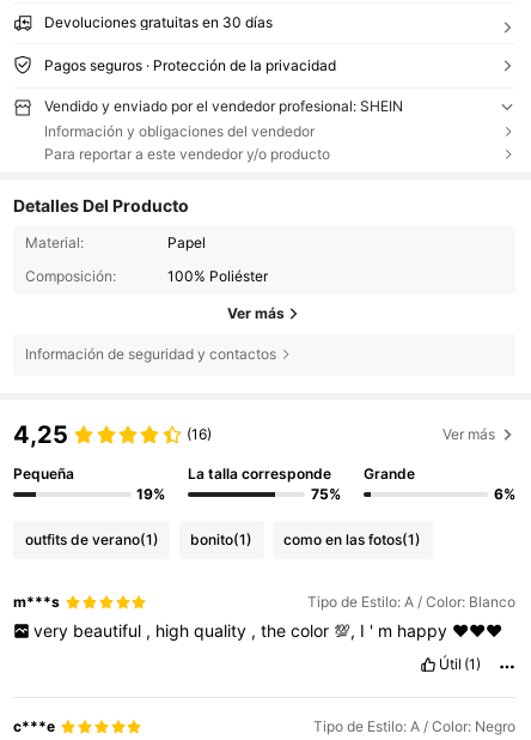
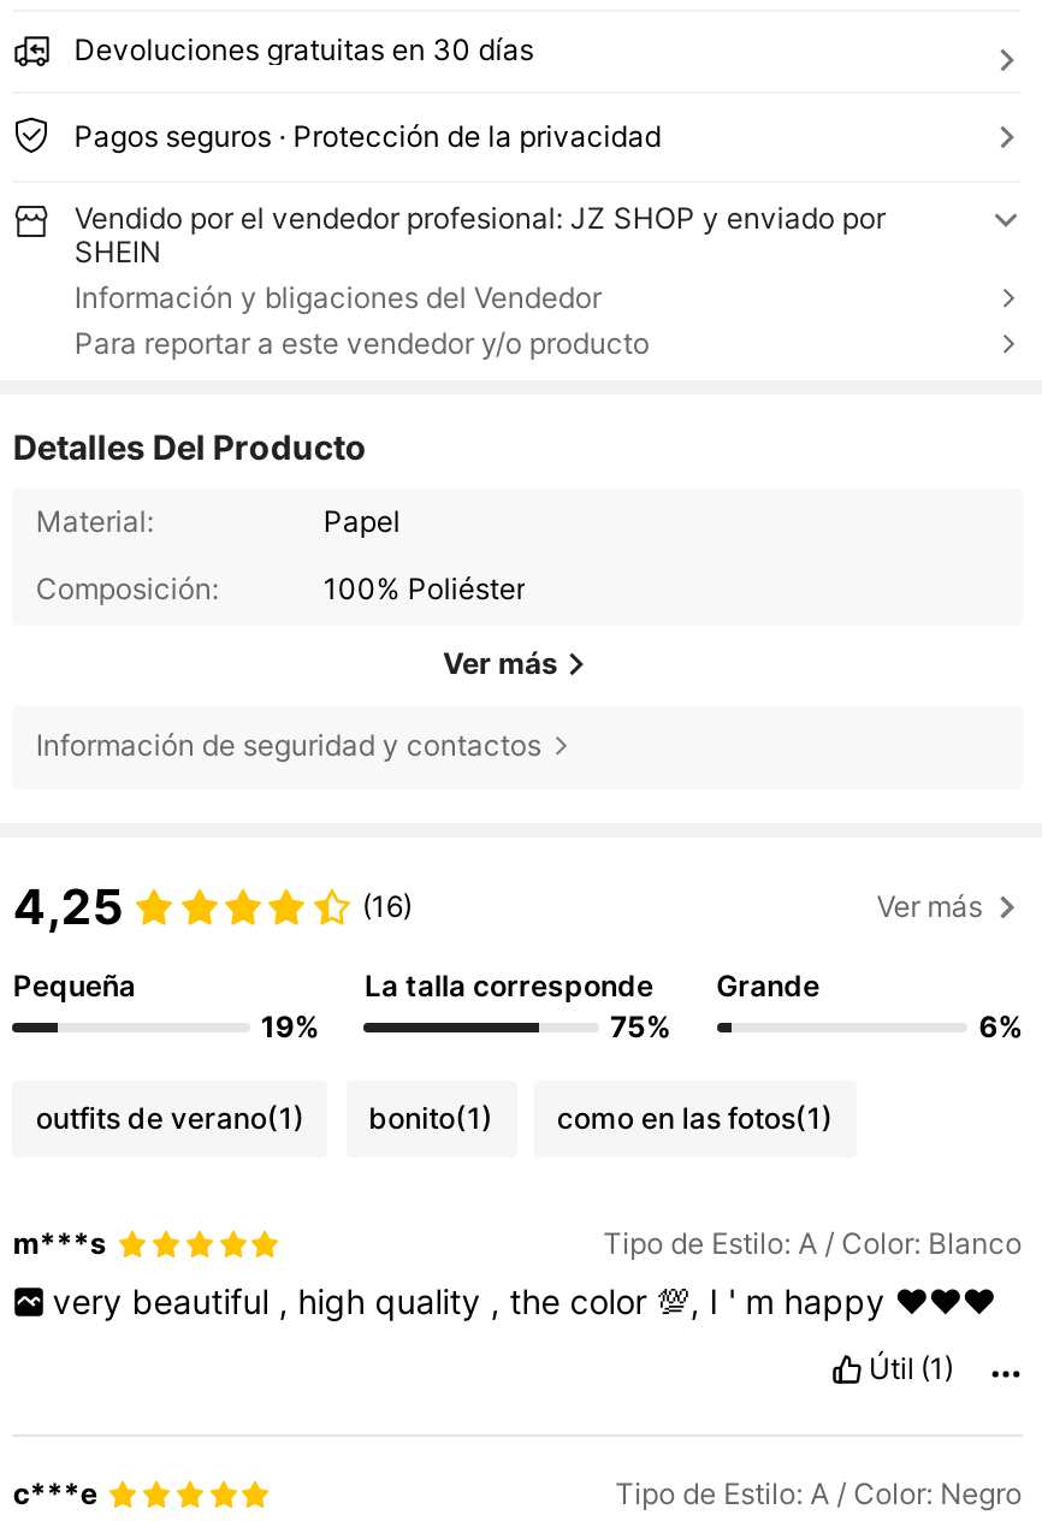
[44,97,403,140] Vendido y enviado por el vendedor profesional: SHEIN | Información y obligaciones del vendedor -> [74,200,885,316] Vendido por el vendedor profesional: JZ SHOP y enviado por | SHEIN | Información y bligaciones del Vendedor

